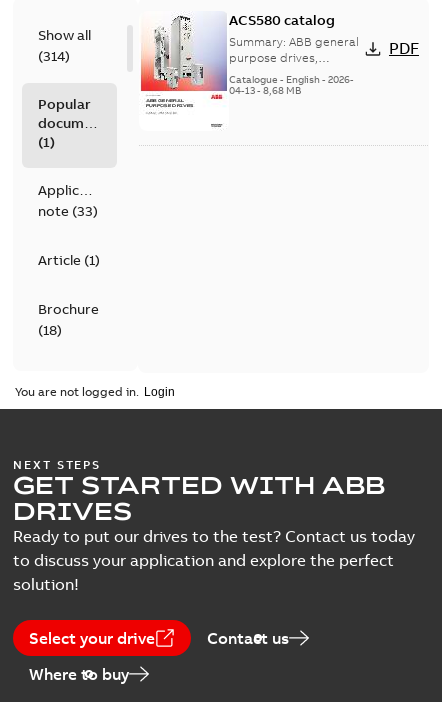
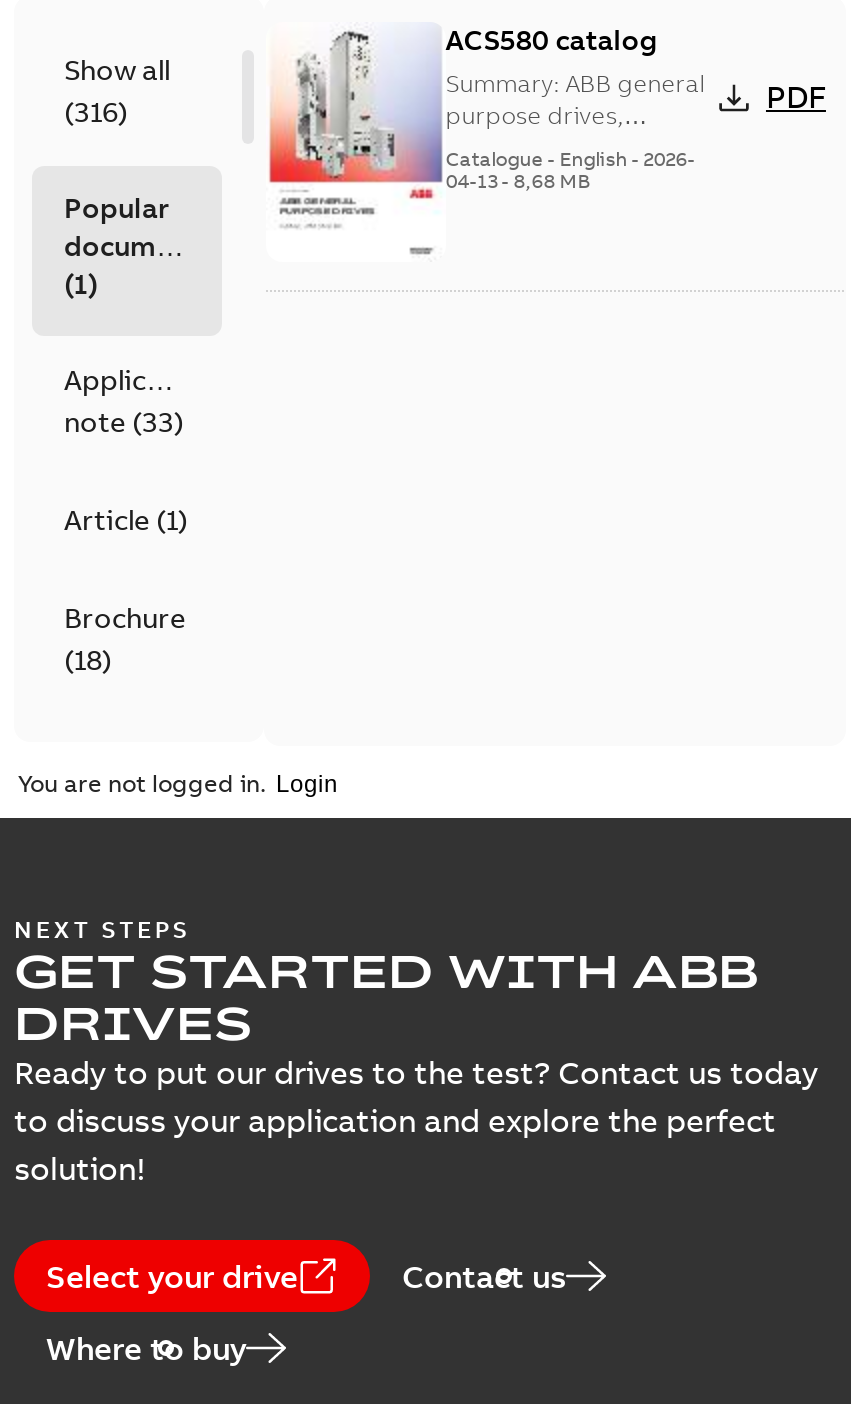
[38,47,70,65] (314) -> [64,94,128,130] (316)

